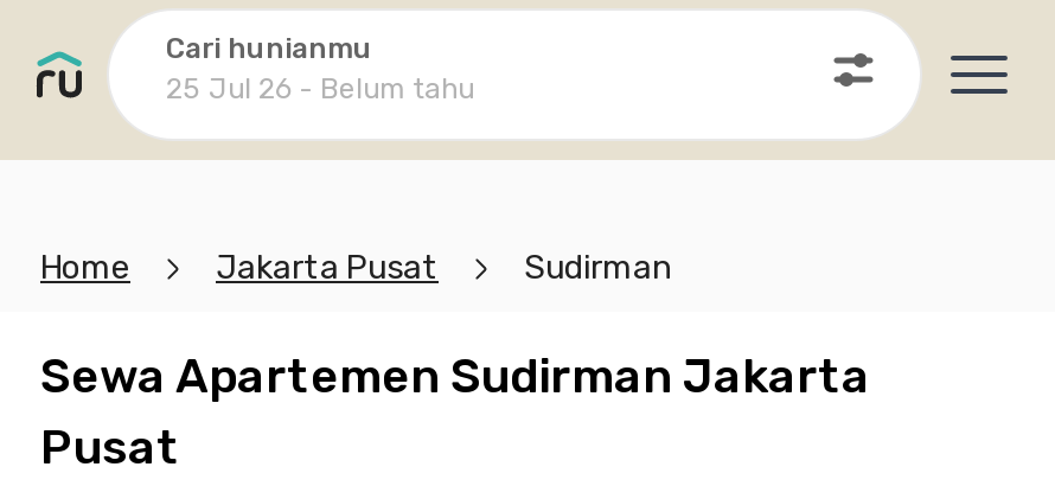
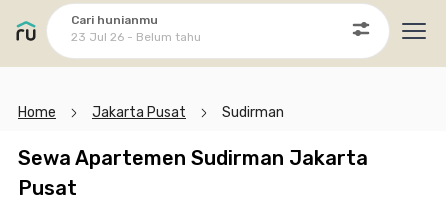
[166,71,474,104] 25 Jul 26 - Belum tahu -> [71,29,201,43] 23 Jul 26 - Belum tahu

